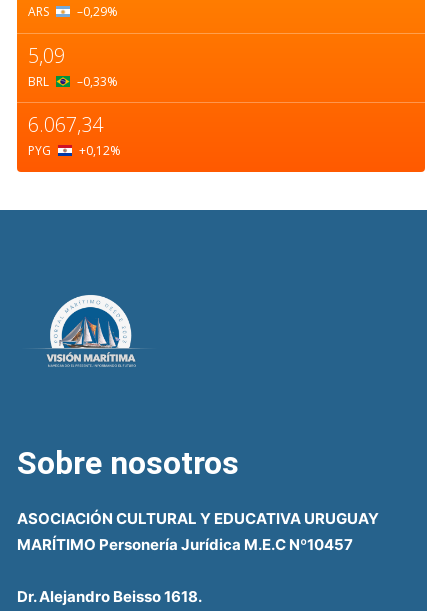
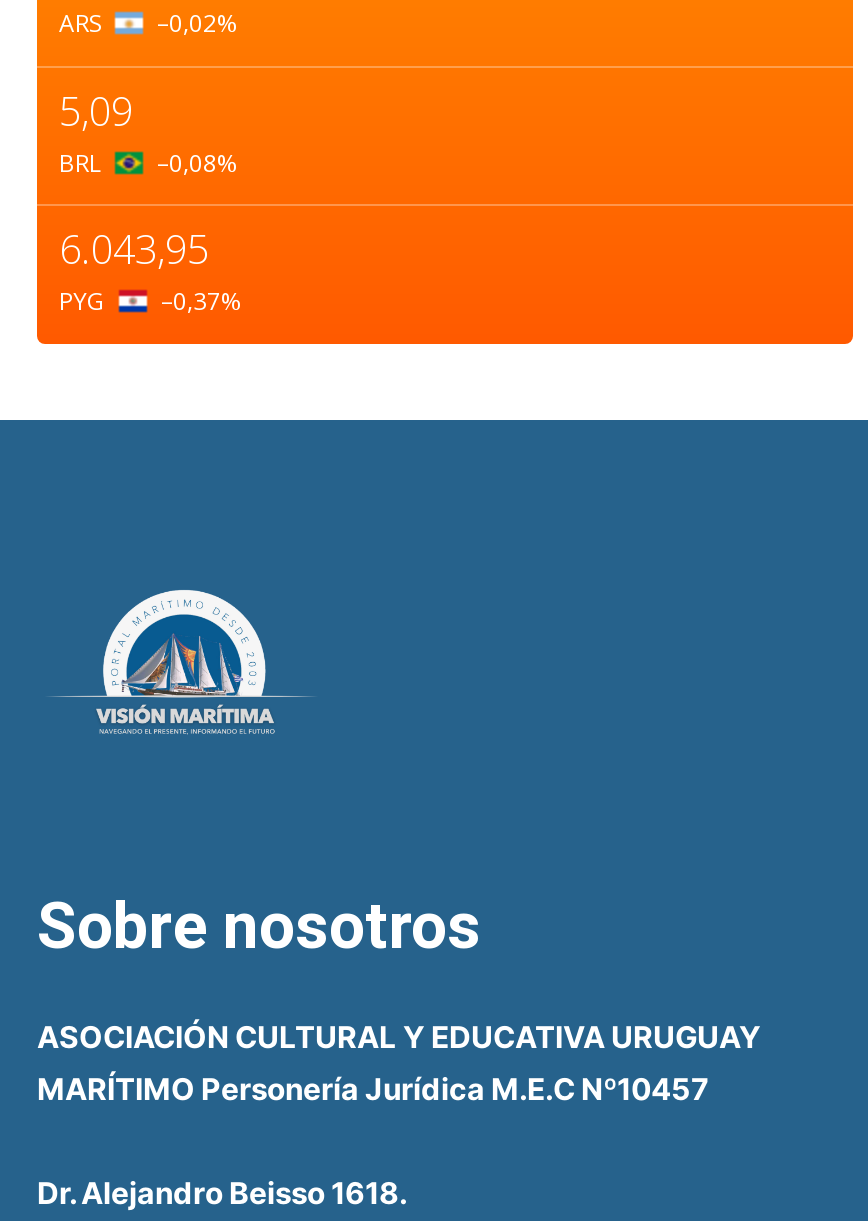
[28,3,118,20] ARS –0,29% -> [59,6,239,40] ARS –0,02%
[28,73,118,90] BRL –0,33% -> [59,145,239,179] BRL –0,08%
[28,111,103,138] 6.067,34 -> [59,223,209,277] 6.043,95
[28,142,121,159] PYG +0,12% -> [59,285,243,319] PYG –0,37%

